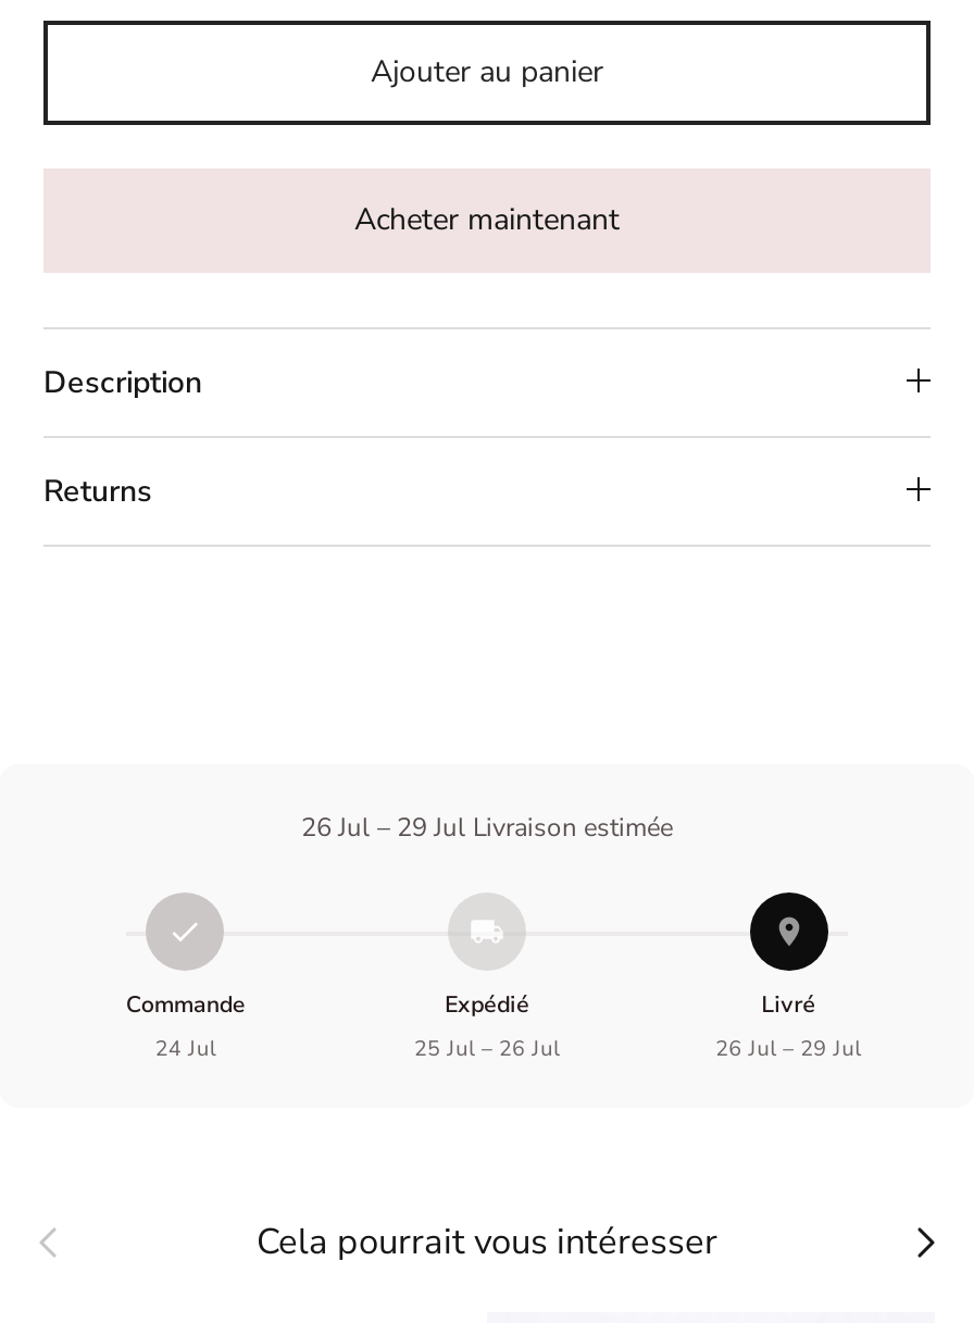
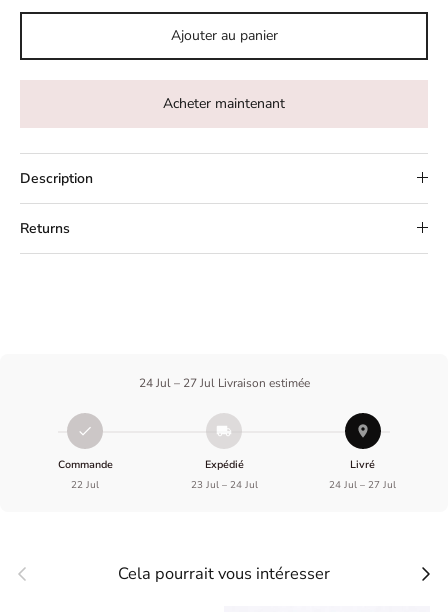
[301,809,673,844] 26 Jul – 29 Jul Livraison estimée -> [138,375,309,391] 24 Jul – 27 Jul Livraison estimée
[155,1033,216,1062] 24 Jul -> [71,478,99,491] 22 Jul
[414,1033,560,1062] 25 Jul – 26 Jul -> [190,478,257,491] 23 Jul – 24 Jul
[716,1033,861,1062] 26 Jul – 29 Jul -> [329,478,396,491] 24 Jul – 27 Jul

